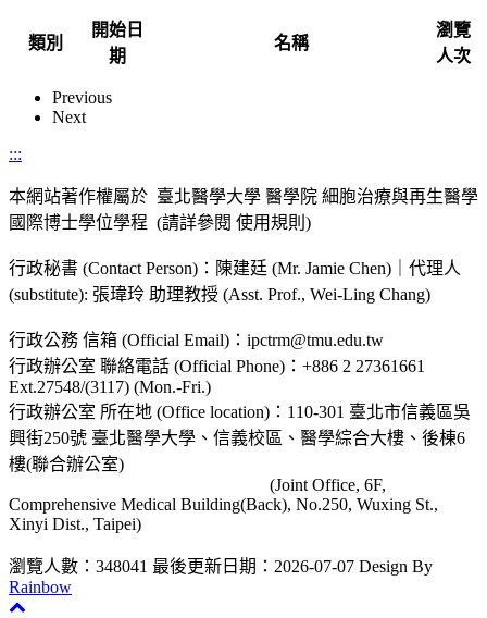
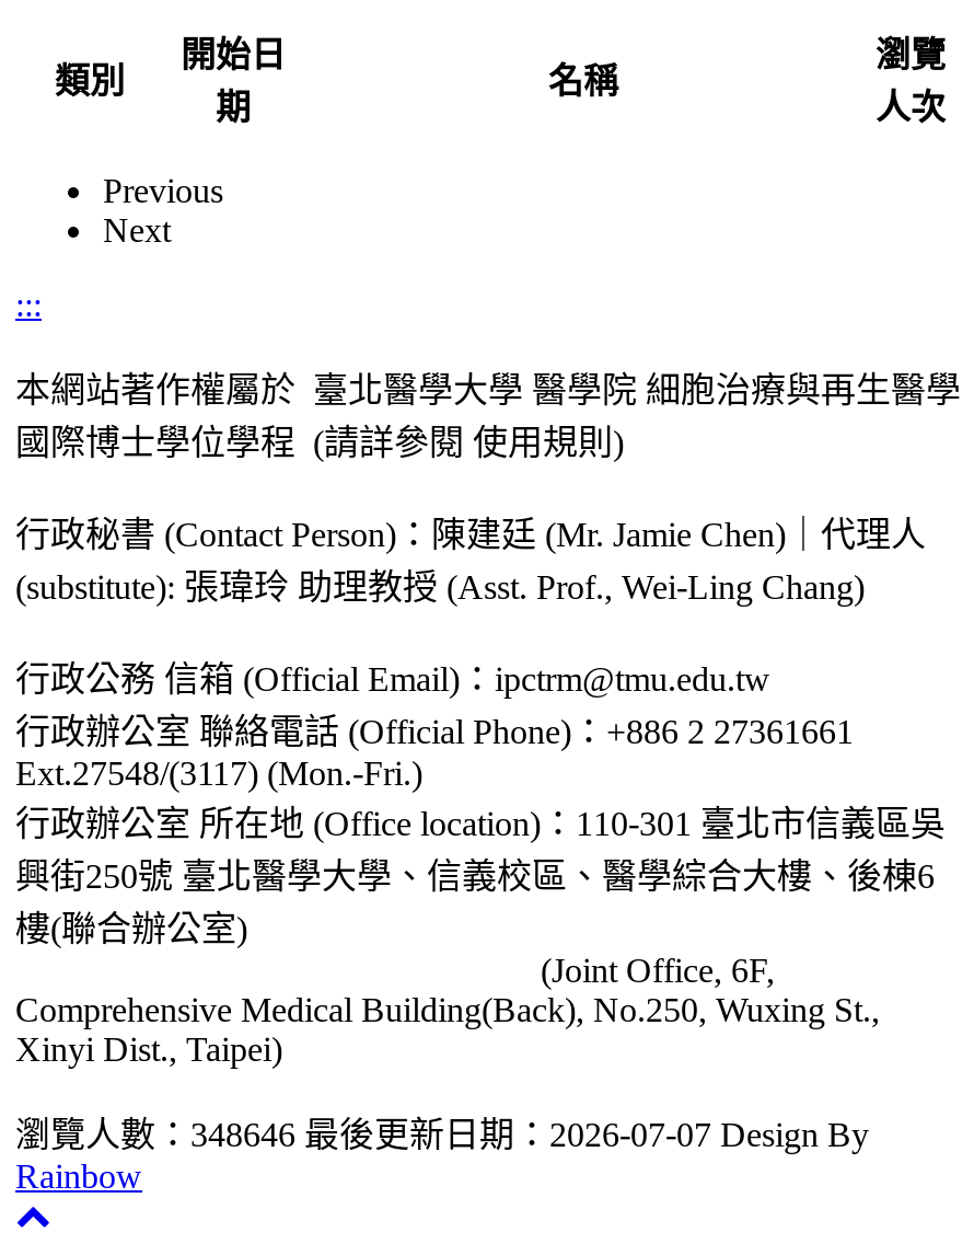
[9,557,433,575] 瀏覽人數：348041 最後更新日期：2026-07-07 Design By -> [15,1115,869,1152] 瀏覽人數：348646 最後更新日期：2026-07-07 Design By

